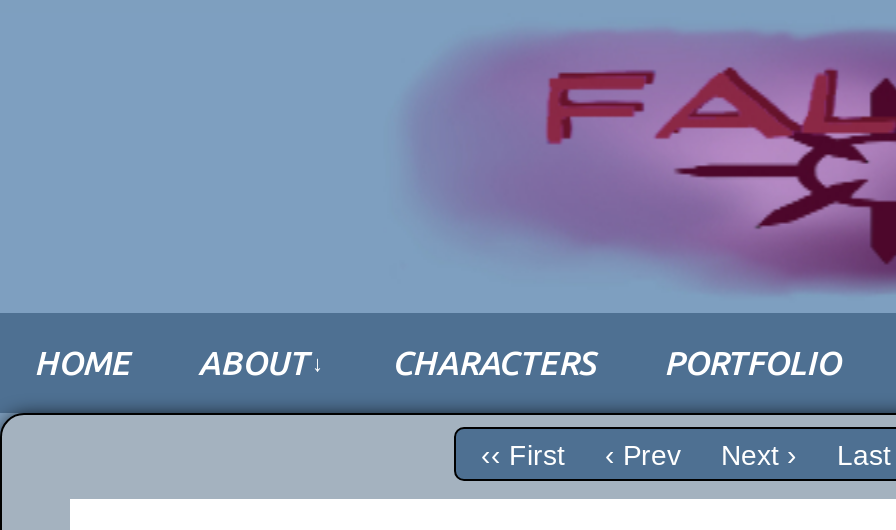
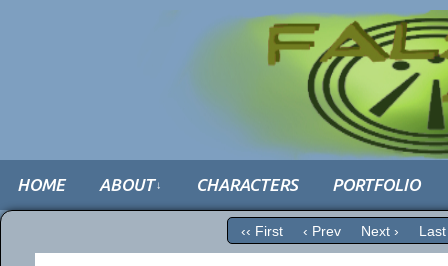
[392,13,890,311] [image] -> [196,9,445,159] [image]

